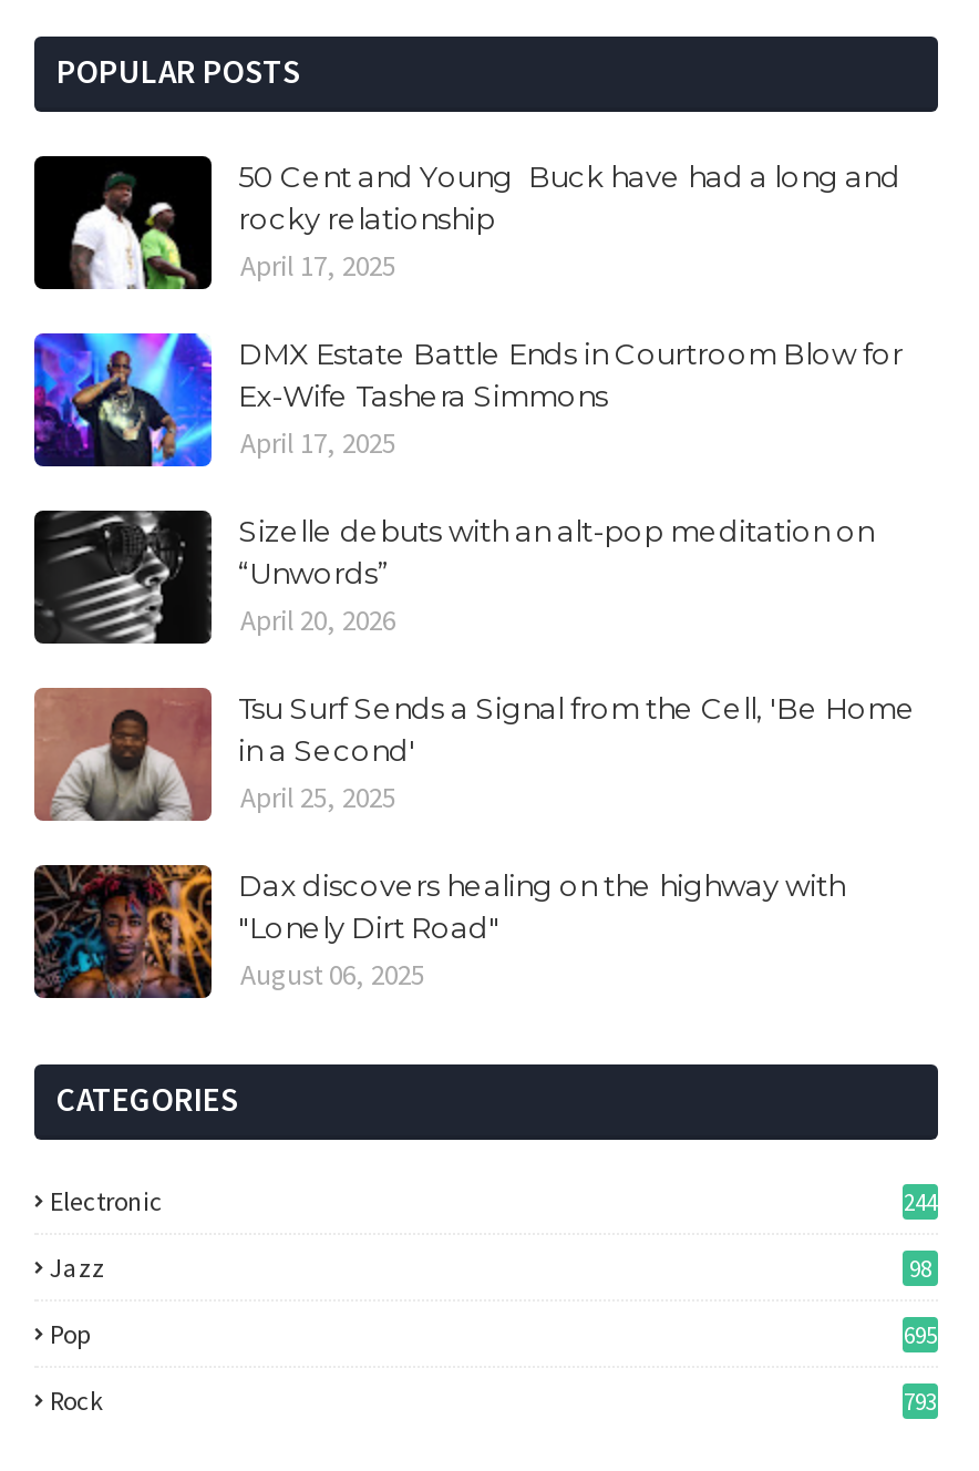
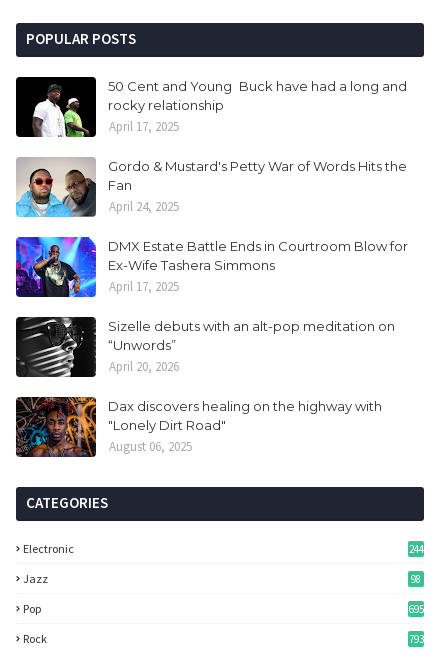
none -> [15,157,407,218] [image] | Gordo & Mustard's Petty War of Words Hits the | Fan | April 24, 2025
moved [30,329,903,639] -> [14,235,408,375]: [image] | DMX Estate Battle Ends in Courtroom Blow for | Ex-Wife Tashera Simmons | April 17, 2025 | Sizelle debuts with an alt-pop meditation on | “Unwords” | April 20, 2026
[32,686,916,823] [image] | Tsu Surf Sends a Signal from the Cell, 'Be Home | in a Second' | April 25, 2025 -> none

